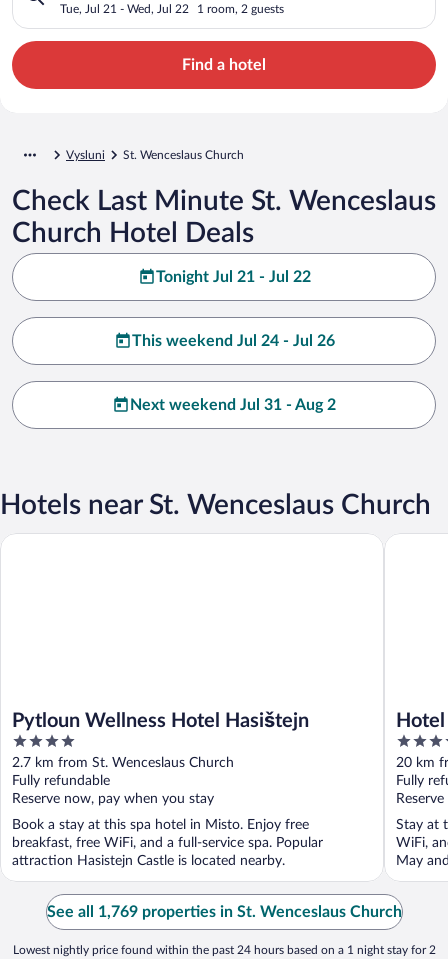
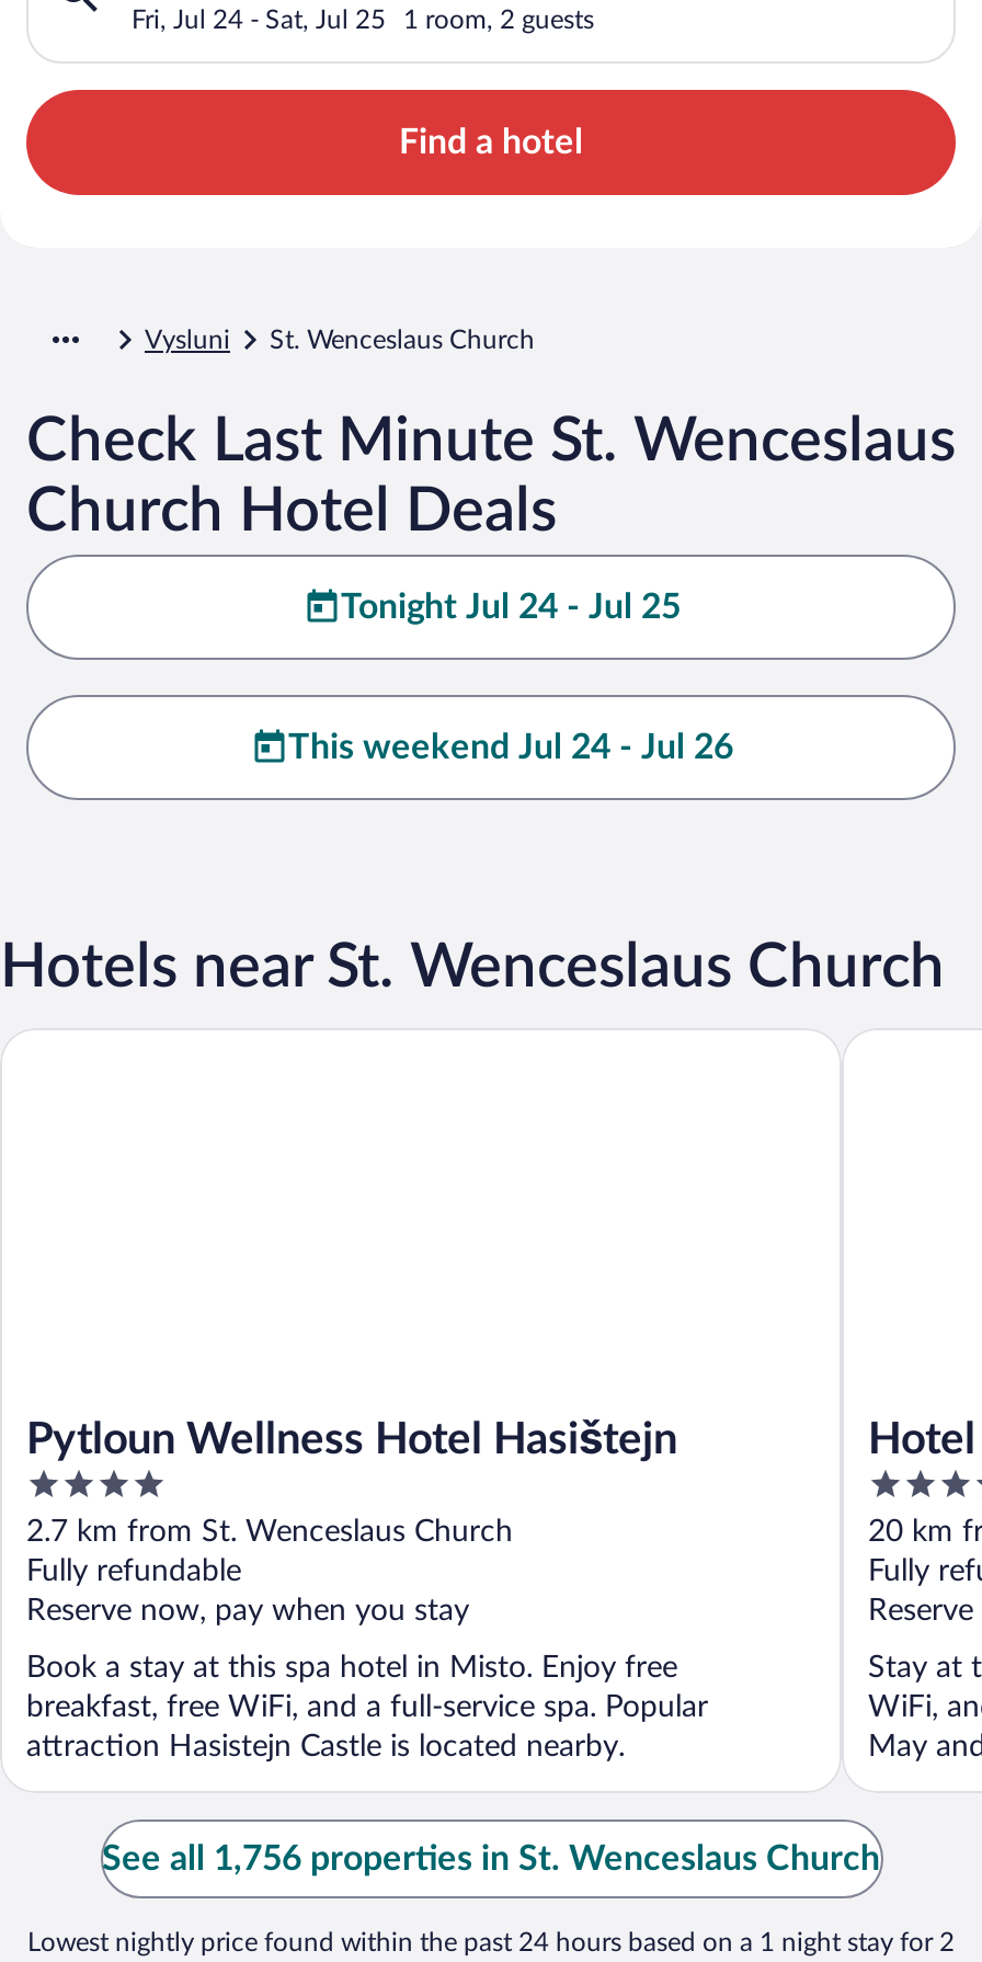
[60,3,189,15] Tue, Jul 21 - Wed, Jul 22 -> [132,6,386,32] Fri, Jul 24 - Sat, Jul 25
[155,269,310,285] Tonight Jul 21 - Jul 22 -> [341,589,681,624] Tonight Jul 24 - Jul 25
[130,397,336,413] Next weekend Jul 31 - Aug 2 -> none
[46,904,401,920] See all 1,769 properties in St. Wenceslaus Church -> [102,1842,880,1877] See all 1,756 properties in St. Wenceslaus Church

